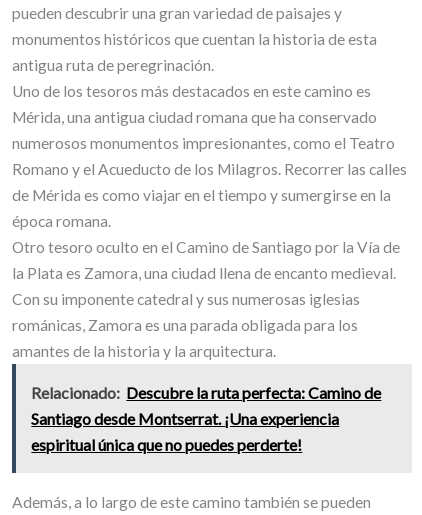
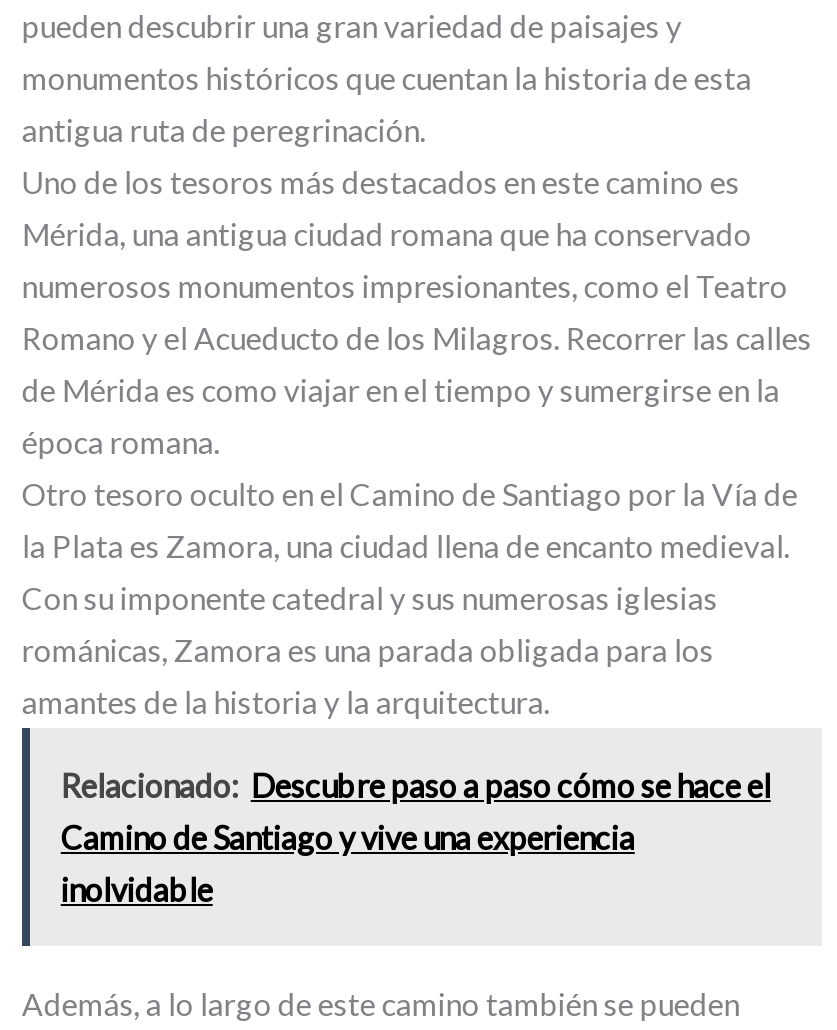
[31,383,381,454] Relacionado: Descubre la ruta perfecta: Camino de | Santiago desde Montserrat. ¡Una experiencia | espiritual única que no puedes perderte! -> [61,766,771,908] Relacionado: Descubre paso a paso cómo se hace el | Camino de Santiago y vive una experiencia | inolvidable

